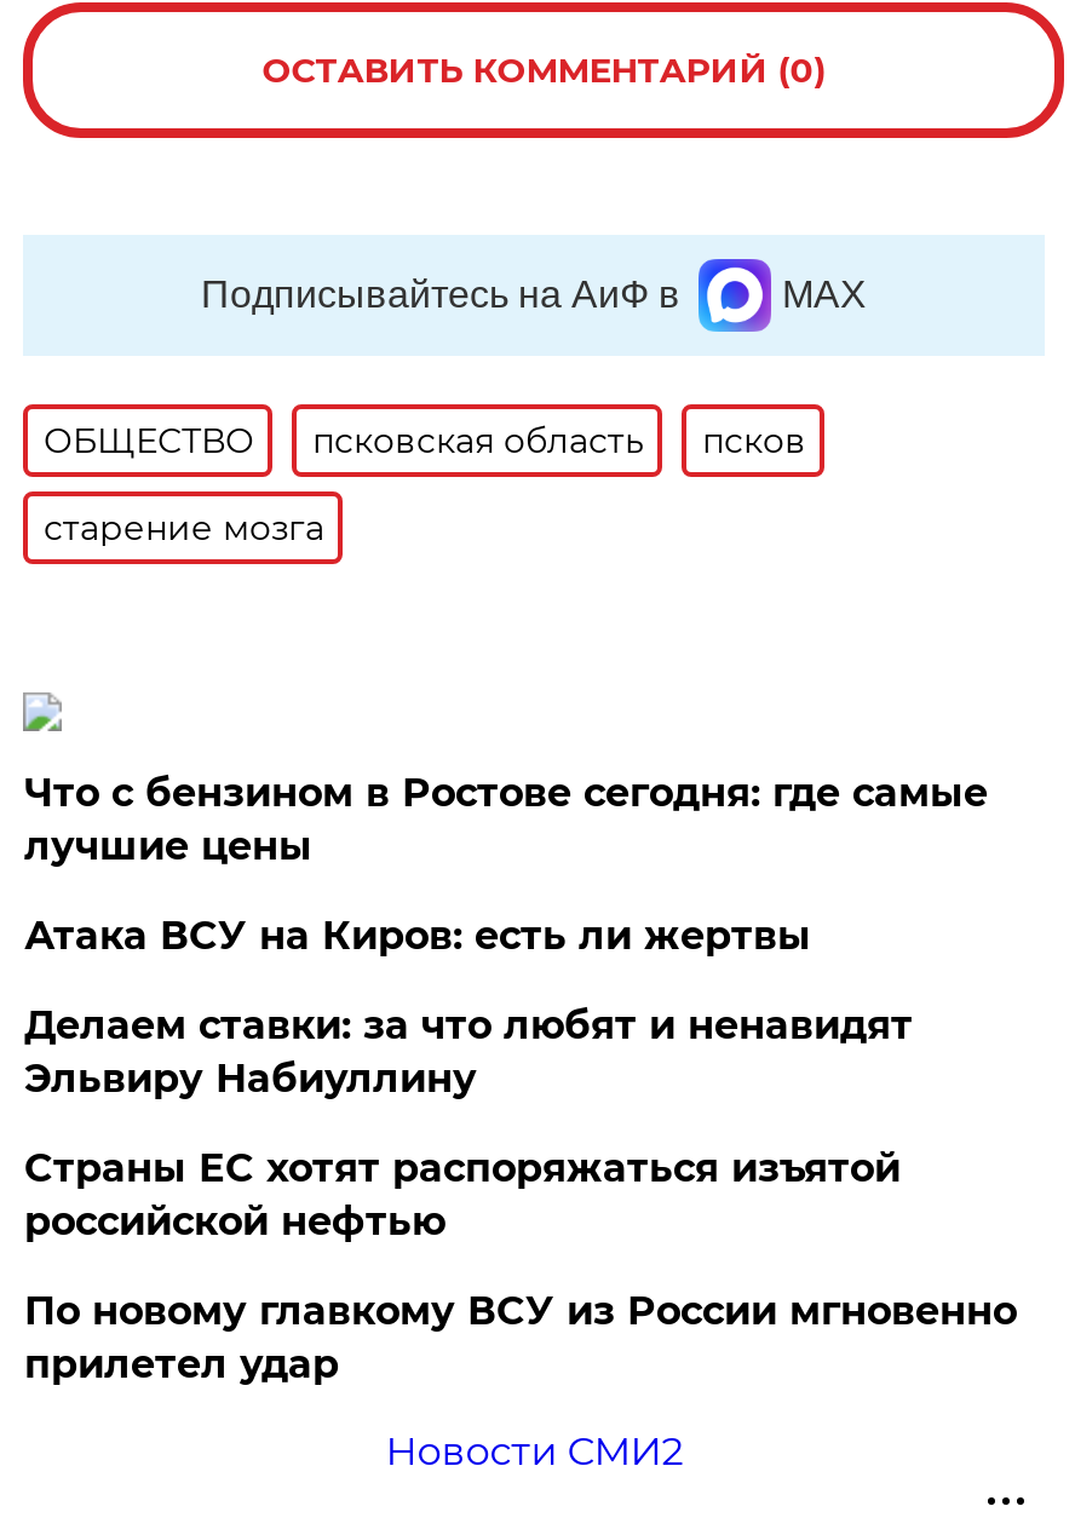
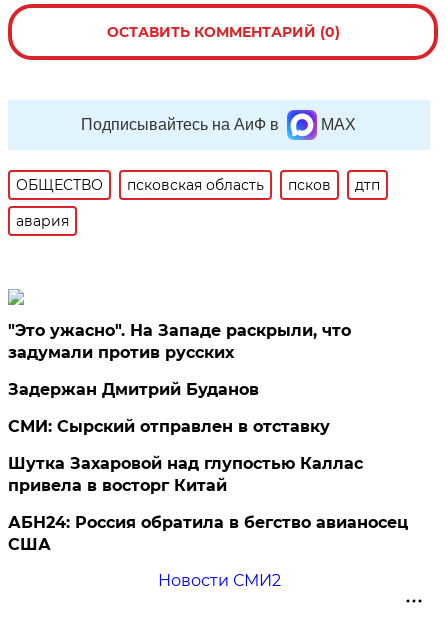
[43,506,324,550] старение мозга -> [16,176,380,230] дтп | авария
[24,770,1017,1387] Что с бензином в Ростове сегодня: где самые | лучшие цены | Атака ВСУ на Киров: есть ли жертвы | Делаем ставки: за что любят и ненавидят | Эльвиру Набиуллину | Страны ЕС хотят распоряжаться изъятой | российской нефтью | По новому главкому ВСУ из России мгновенно | прилетел удар -> [8,321,408,554] "Это ужасно". На Западе раскрыли, что | задумали против русских | Задержан Дмитрий Буданов | СМИ: Сырский отправлен в отставку | Шутка Захаровой над глупостью Каллас | привела в восторг Китай | АБН24: Россия обратила в бегство авианосец | США

